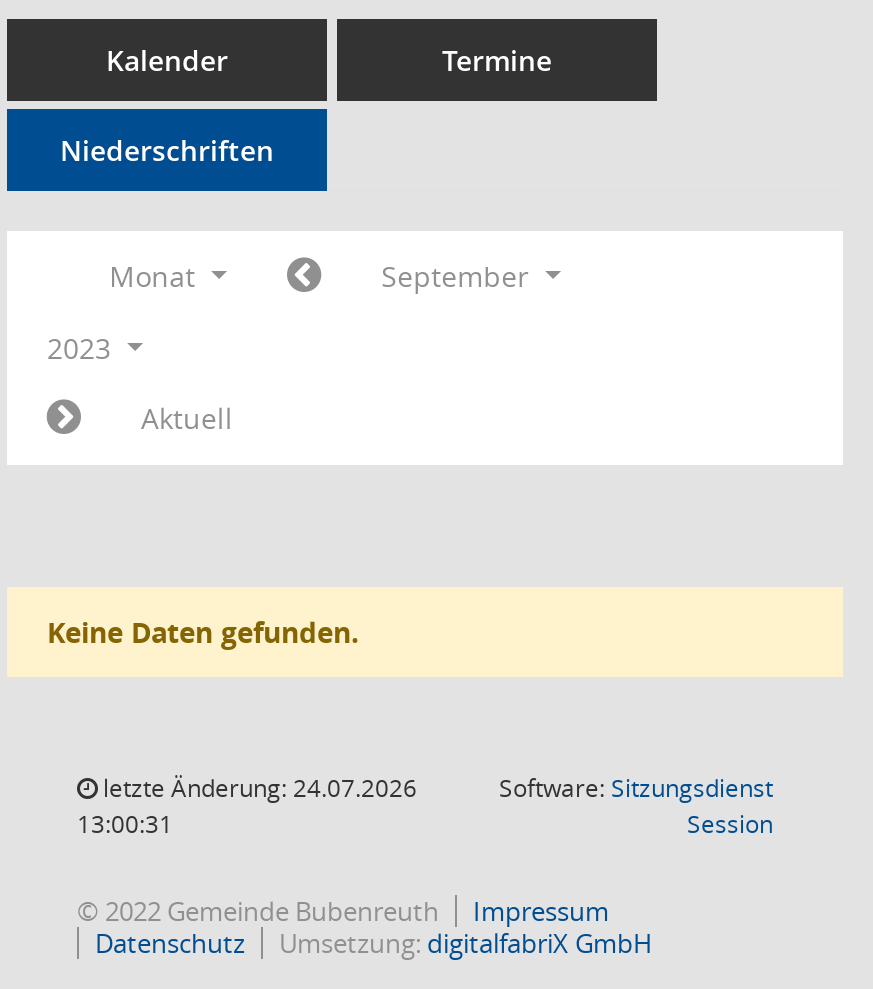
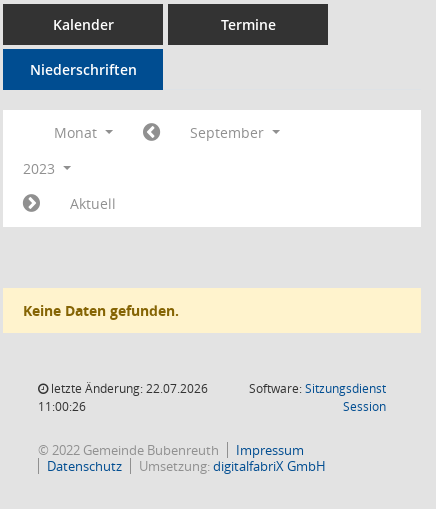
[97,771,417,805] letzte Änderung: 24.07.2026 -> [48,380,208,397] letzte Änderung: 22.07.2026
[77,807,173,841] 13:00:31 -> [38,398,86,415] 11:00:26

